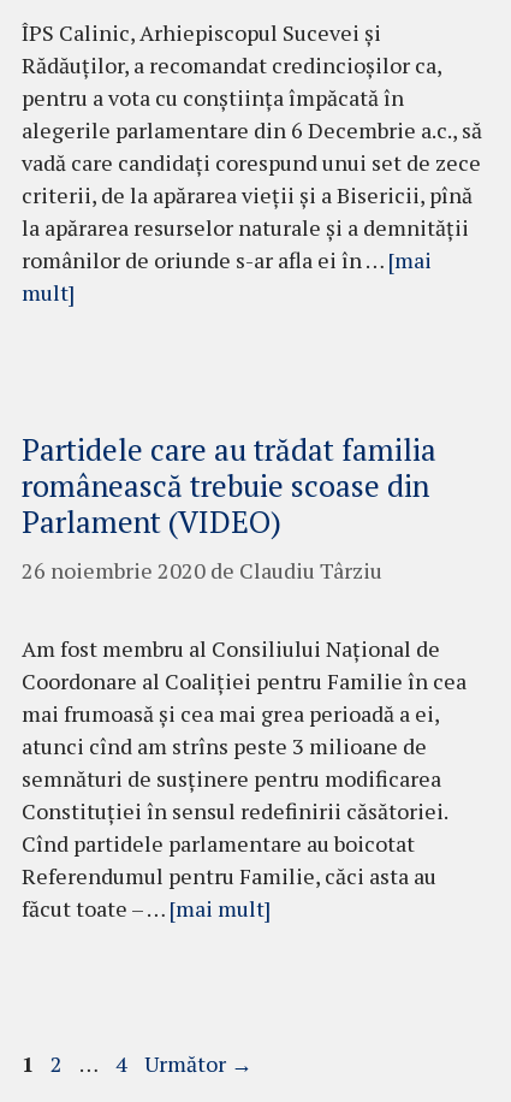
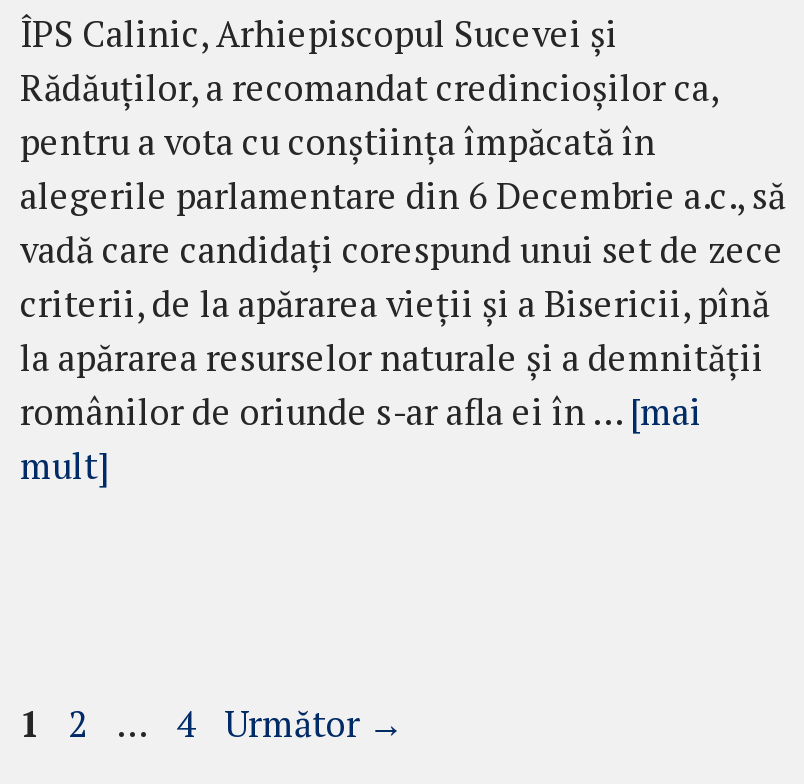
[22,430,467,923] Partidele care au trădat familia | românească trebuie scoase din | Parlament (VIDEO) | 26 noiembrie 2020 de Claudiu Târziu | Am fost membru al Consiliului Național de | Coordonare al Coaliției pentru Familie în cea | mai frumoasă și cea mai grea perioadă a ei, | atunci cînd am strîns peste 3 milioane de | semnături de susținere pentru modificarea | Constituției în sensul redefinirii căsătoriei. | Cînd partidele parlamentare au boicotat | Referendumul pentru Familie, căci asta au | făcut toate – … [mai mult] -> none

